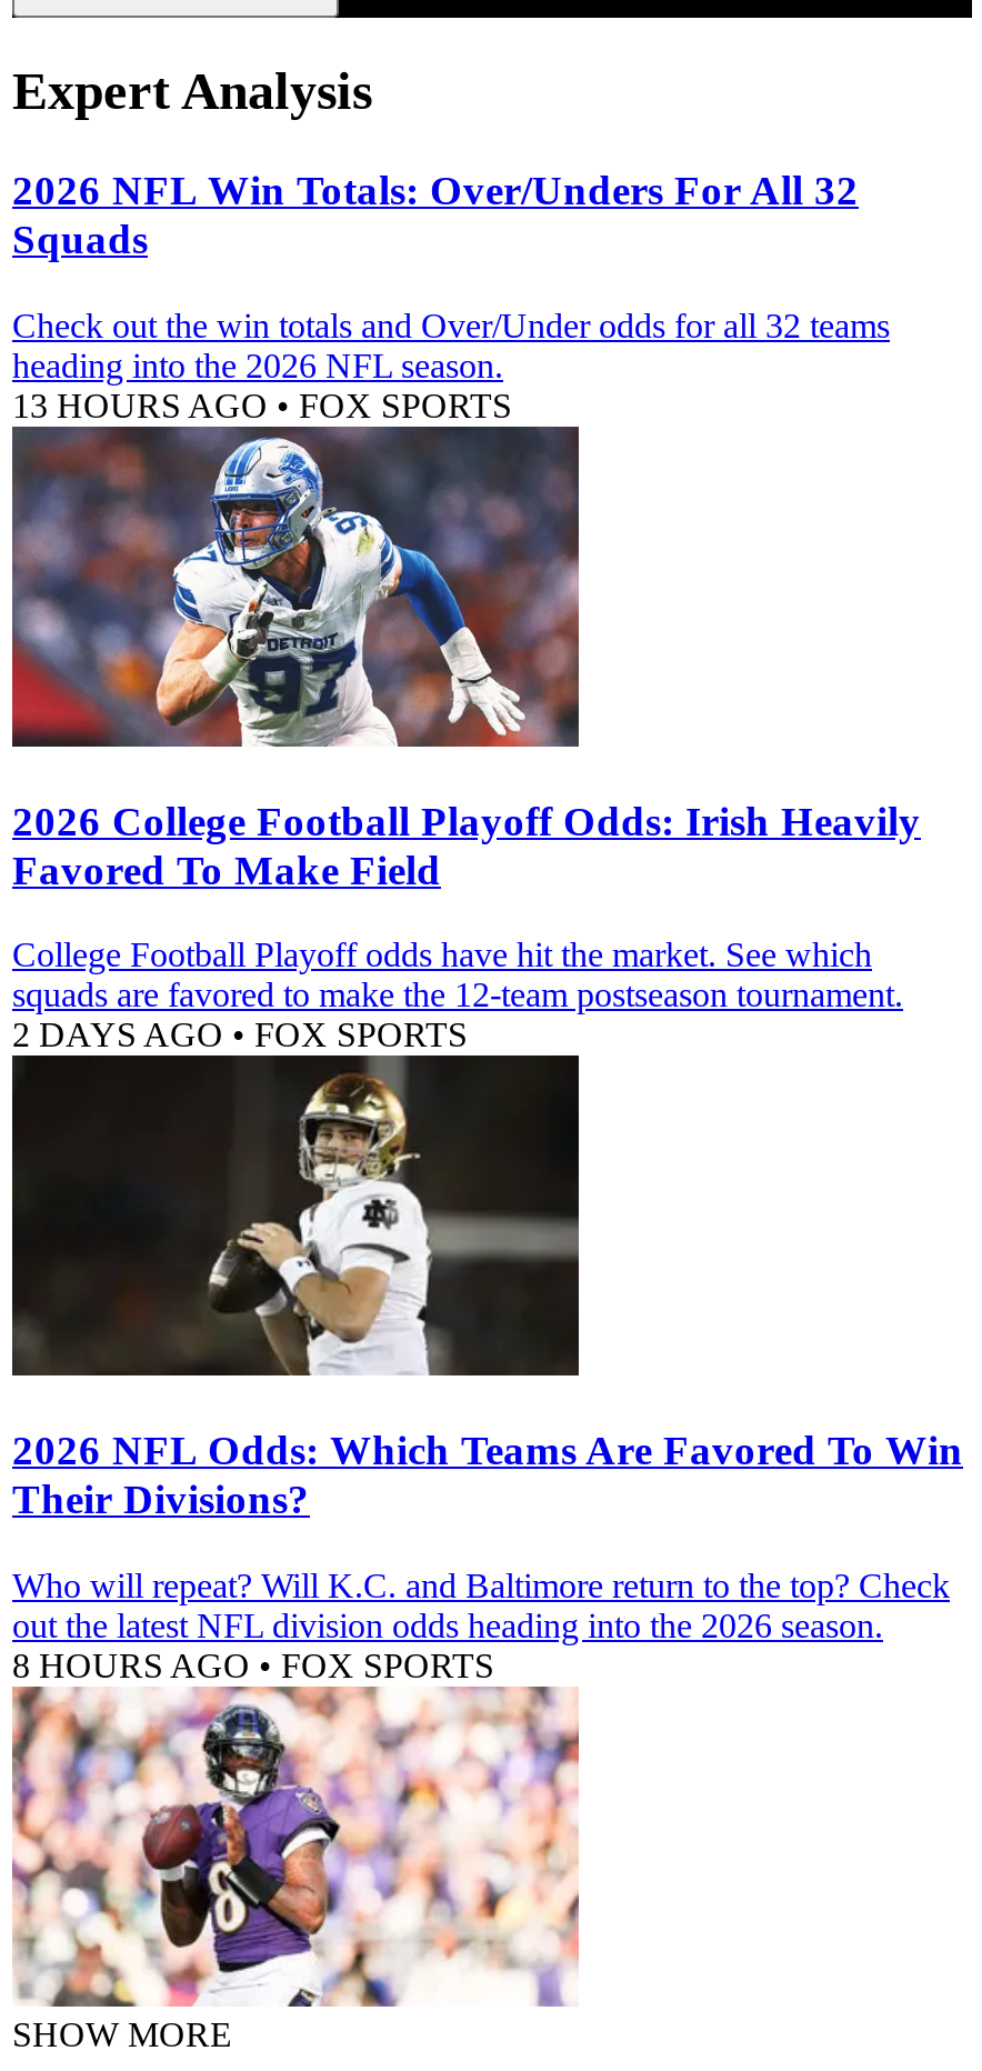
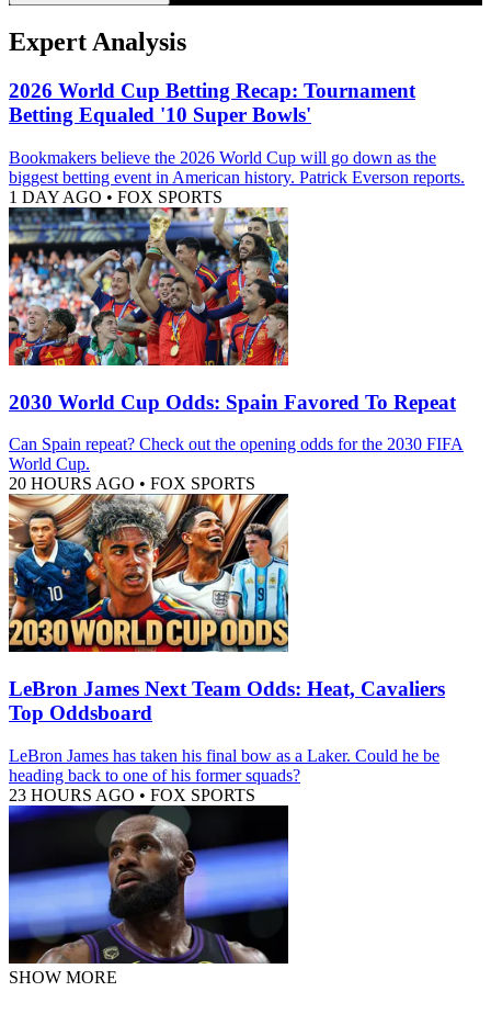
[12,167,859,263] 2026 NFL Win Totals: Over/Unders For All 32 | Squads -> [9,79,415,126] 2026 World Cup Betting Recap: Tournament | Betting Equaled '10 Super Bowls'
[12,306,890,424] Check out the win totals and Over/Under odds for all 32 teams | heading into the 2026 NFL season. | 13 HOURS AGO • FOX SPORTS -> [9,148,465,206] Bookmakers believe the 2026 World Cup will go down as the | biggest betting event in American history. Patrick Everson reports. | 1 DAY AGO • FOX SPORTS
[10,449,921,892] [image] | 2026 College Football Playoff Odds: Irish Heavily | Favored To Make Field -> [8,207,456,413] [image] | 2030 World Cup Odds: Spain Favored To Repeat
[12,936,903,1054] College Football Playoff odds have hit the market. See which | squads are favored to make the 12-team postseason tournament. | 2 DAYS AGO • FOX SPORTS -> [9,435,464,493] Can Spain repeat? Check out the opening odds for the 2030 FIFA | World Cup. | 20 HOURS AGO • FOX SPORTS
[10,1058,963,1522] [image] | 2026 NFL Odds: Which Teams Are Favored To Win | Their Divisions? -> [8,506,445,724] [image] | LeBron James Next Team Odds: Heat, Cavaliers | Top Oddsboard
[12,1566,950,1684] Who will repeat? Will K.C. and Baltimore return to the top? Check | out the latest NFL division odds heading into the 2026 season. | 8 HOURS AGO • FOX SPORTS -> [9,746,439,804] LeBron James has taken his final bow as a Laker. Could he be | heading back to one of his former squads? | 23 HOURS AGO • FOX SPORTS
[10,1687,581,2009] [image] -> [8,816,289,965] [image]

